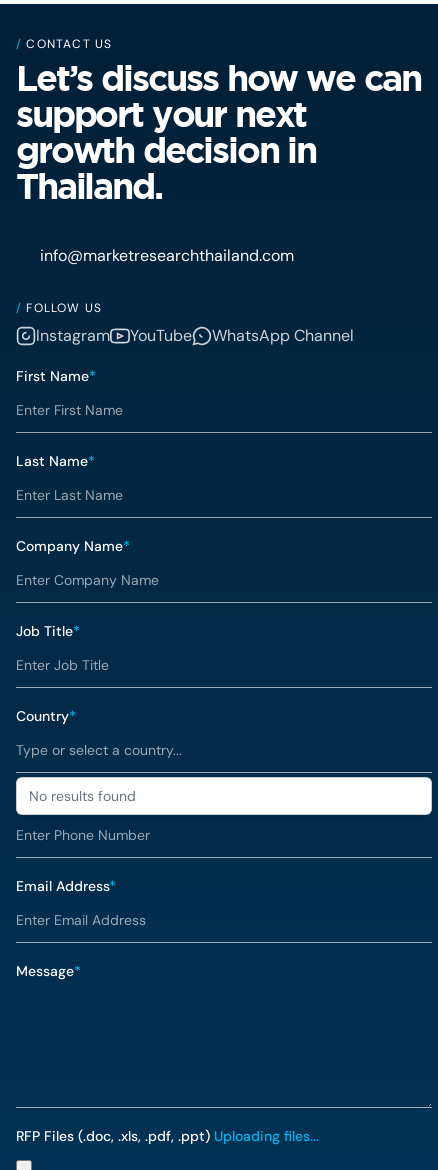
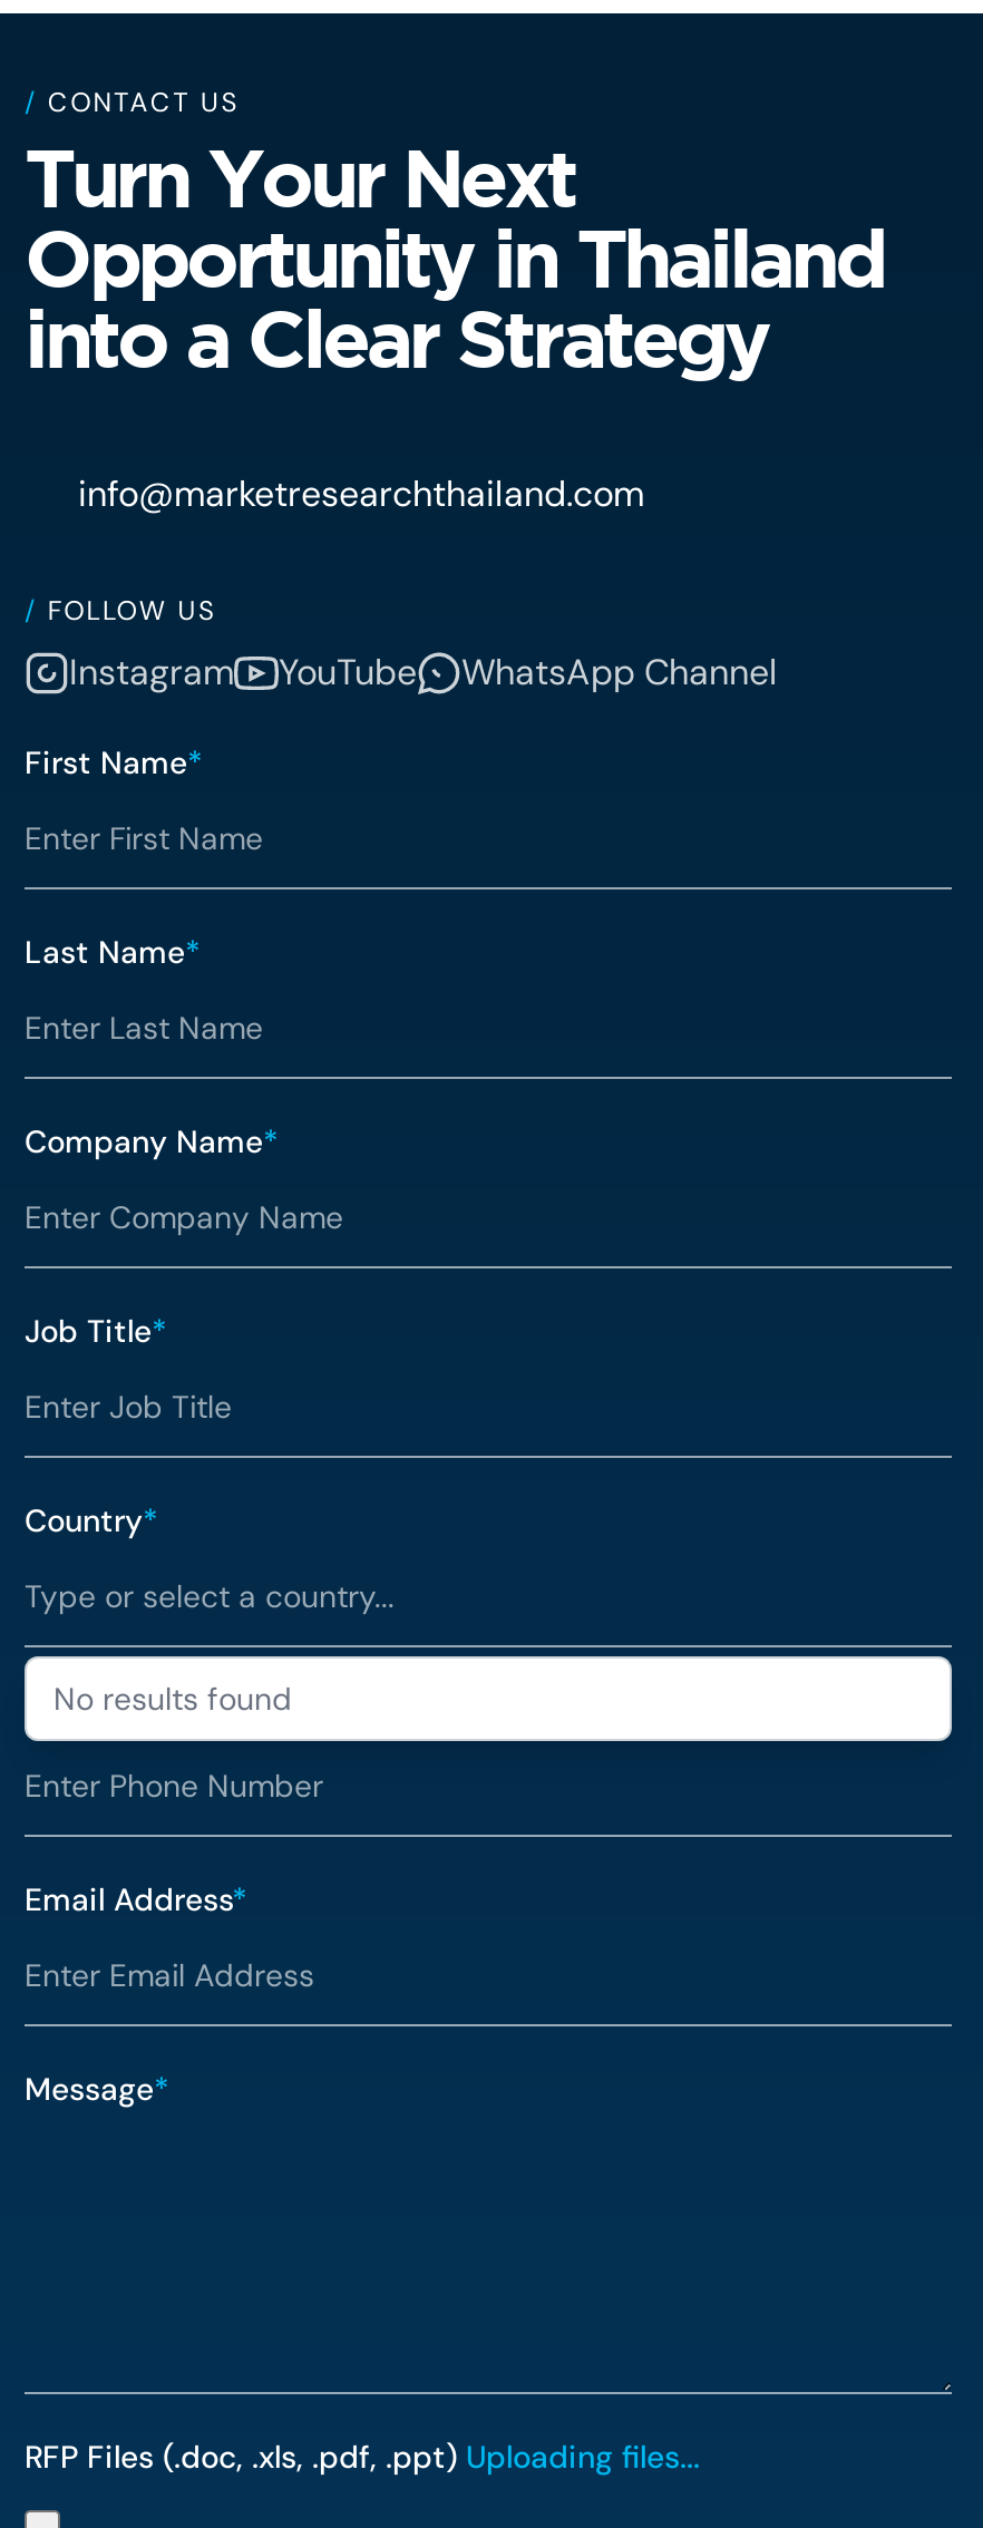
[16,57,421,206] Let’s discuss how we can | support your next | growth decision in | Thailand. -> [25,132,883,384] Turn Your Next | Opportunity in Thailand | into a Clear Strategy

